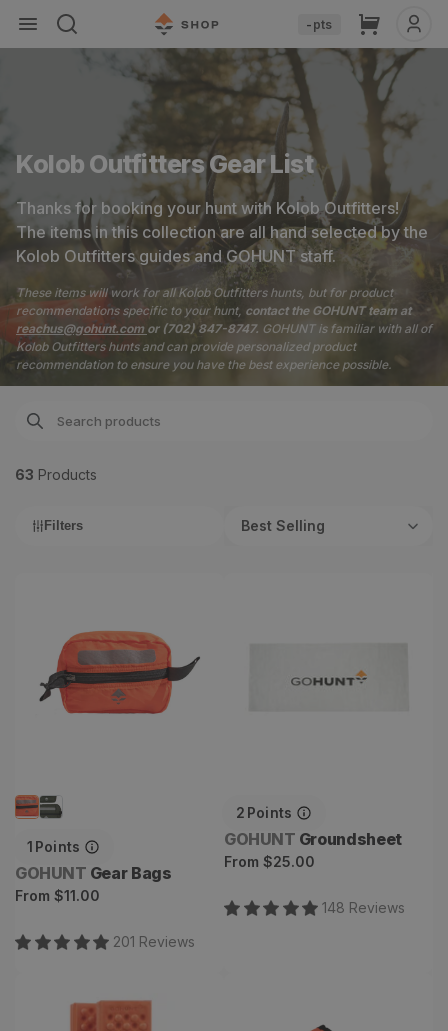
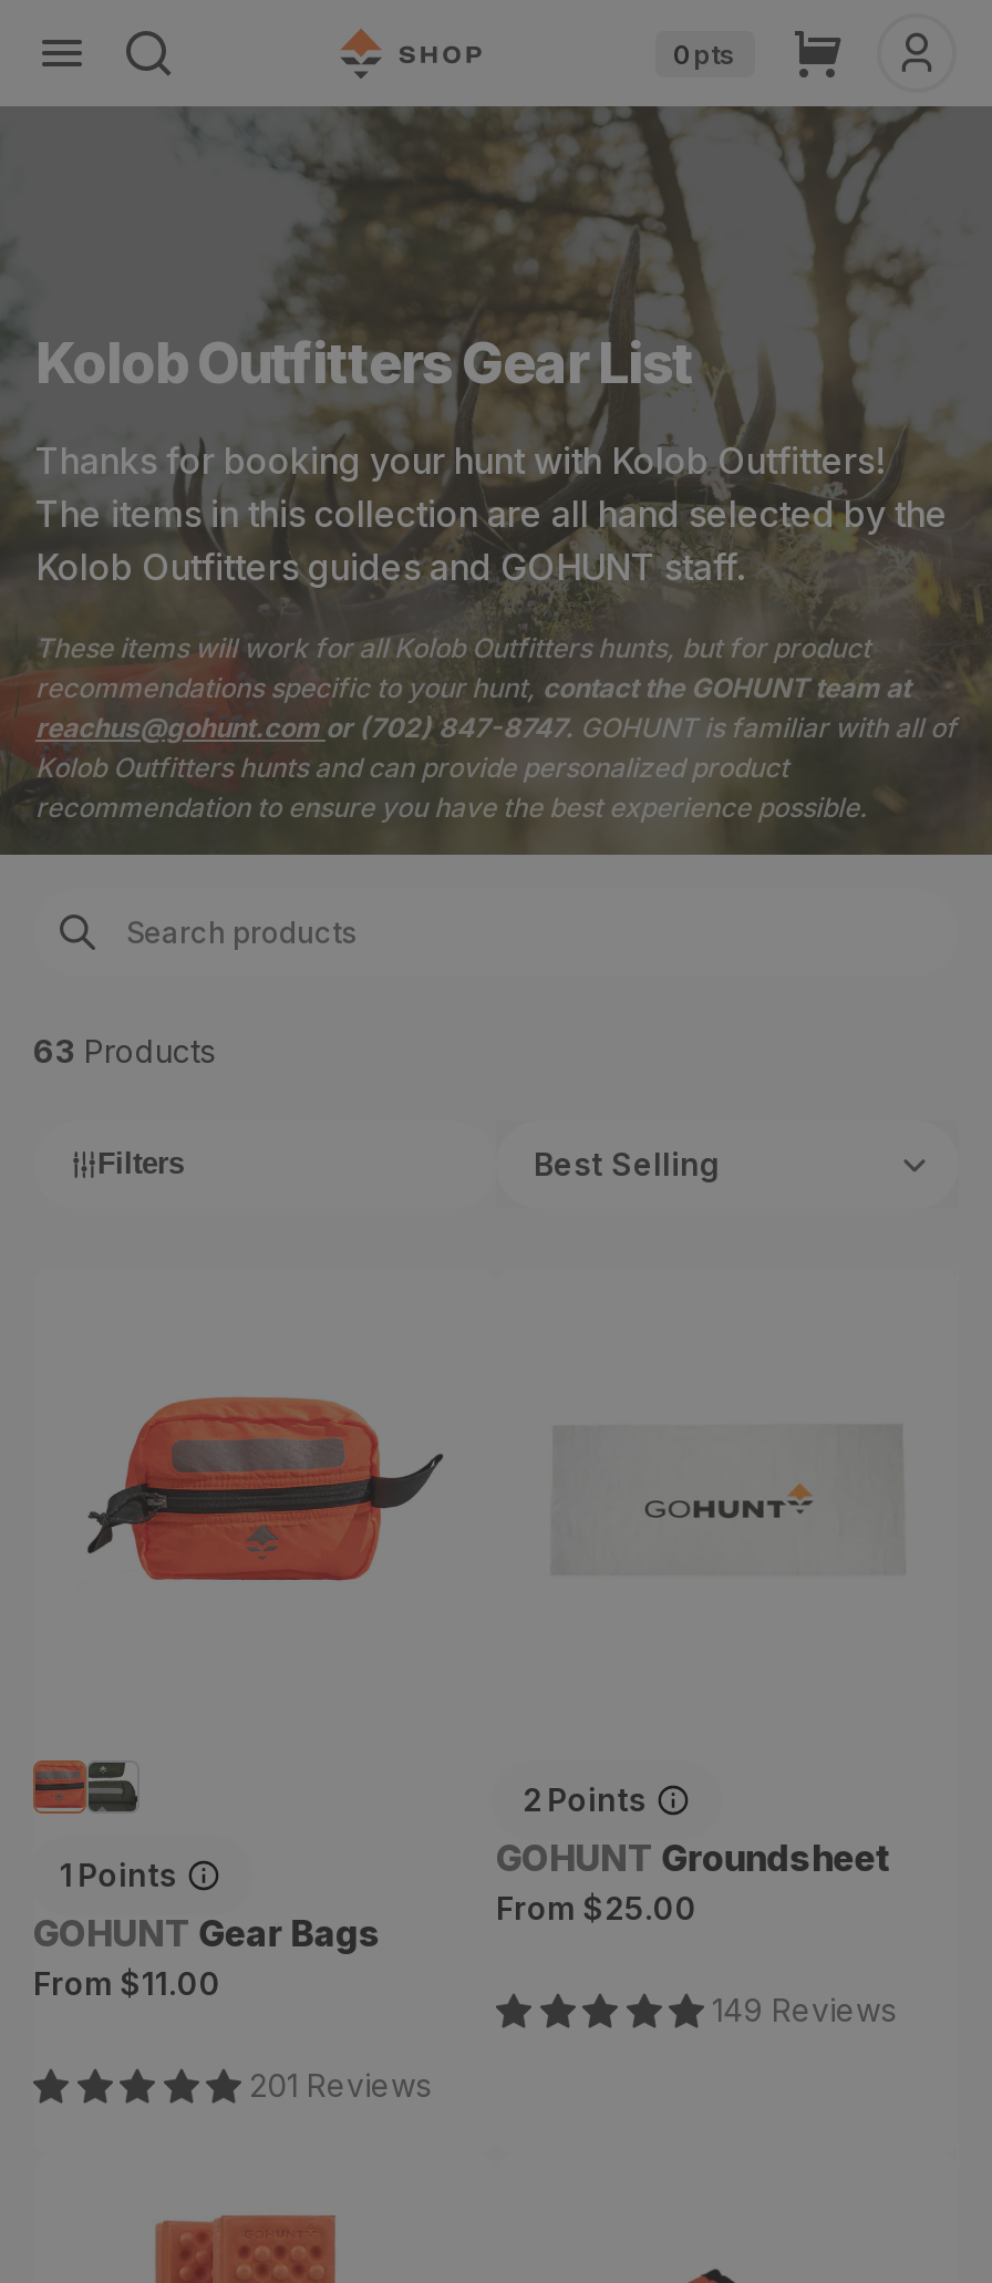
[306,16,332,31] - pts -> [673,37,735,70] 0 pts
[321,898,404,915] 148 Reviews -> [712,1990,896,2027] 149 Reviews

